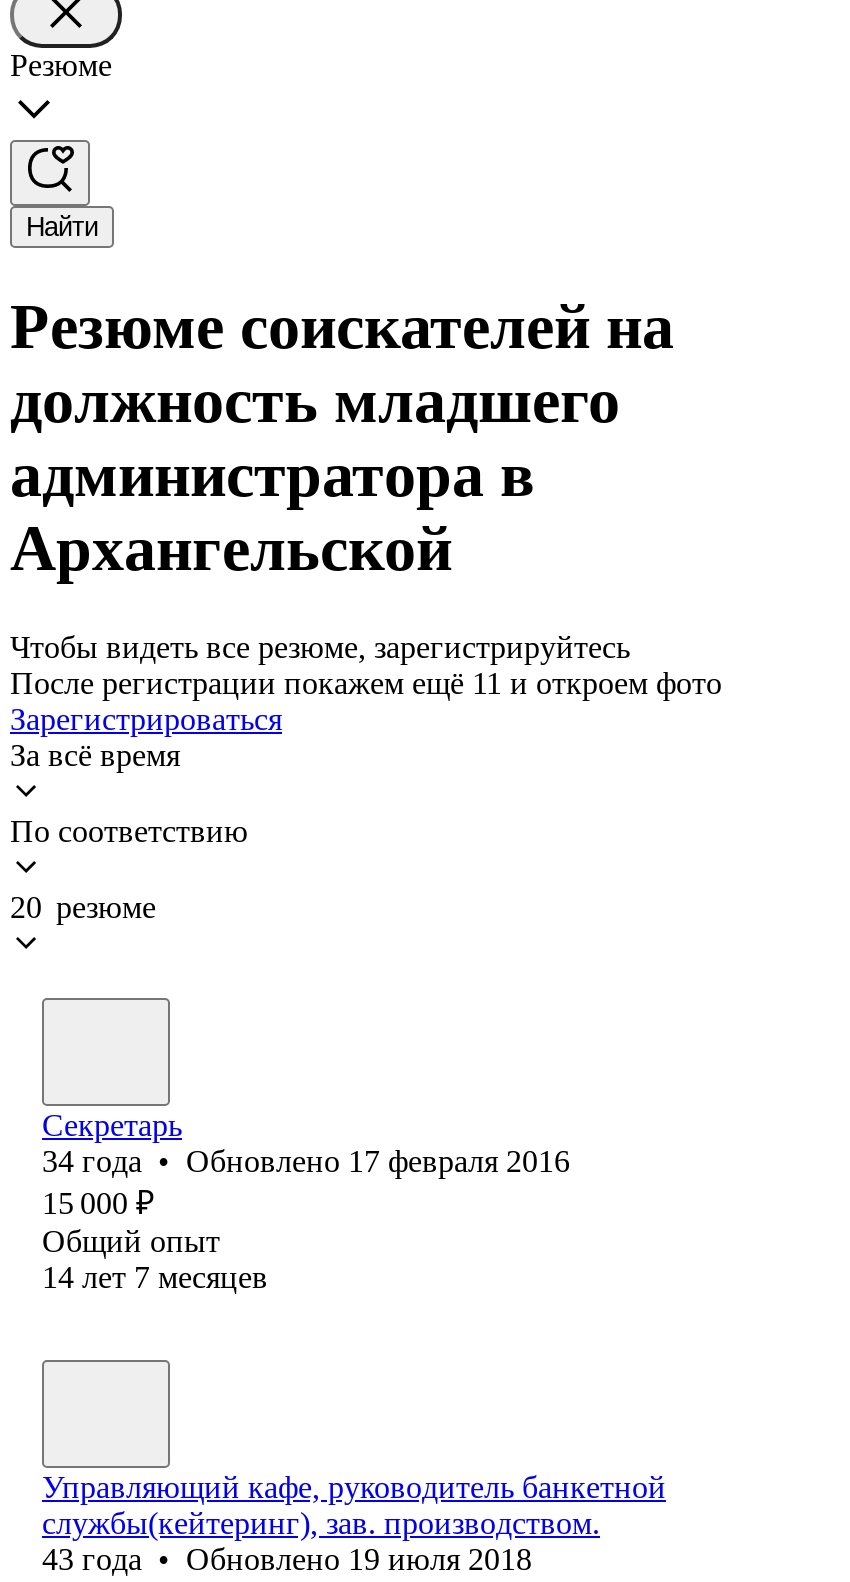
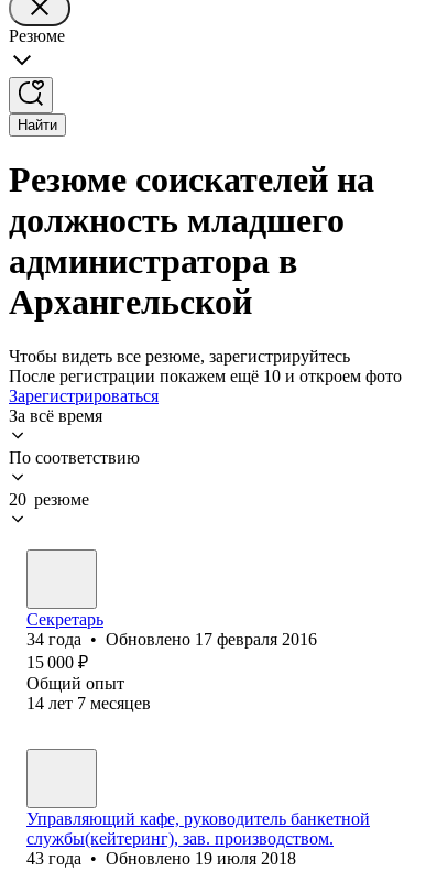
[10,666,722,700] После регистрации покажем ещё 11 и откроем фото -> [9,367,402,385] После регистрации покажем ещё 10 и откроем фото

